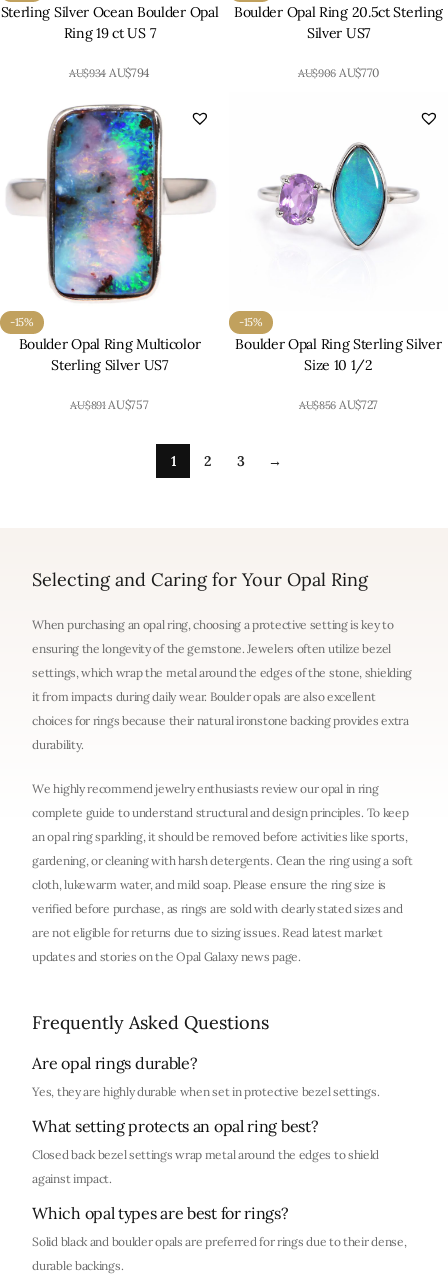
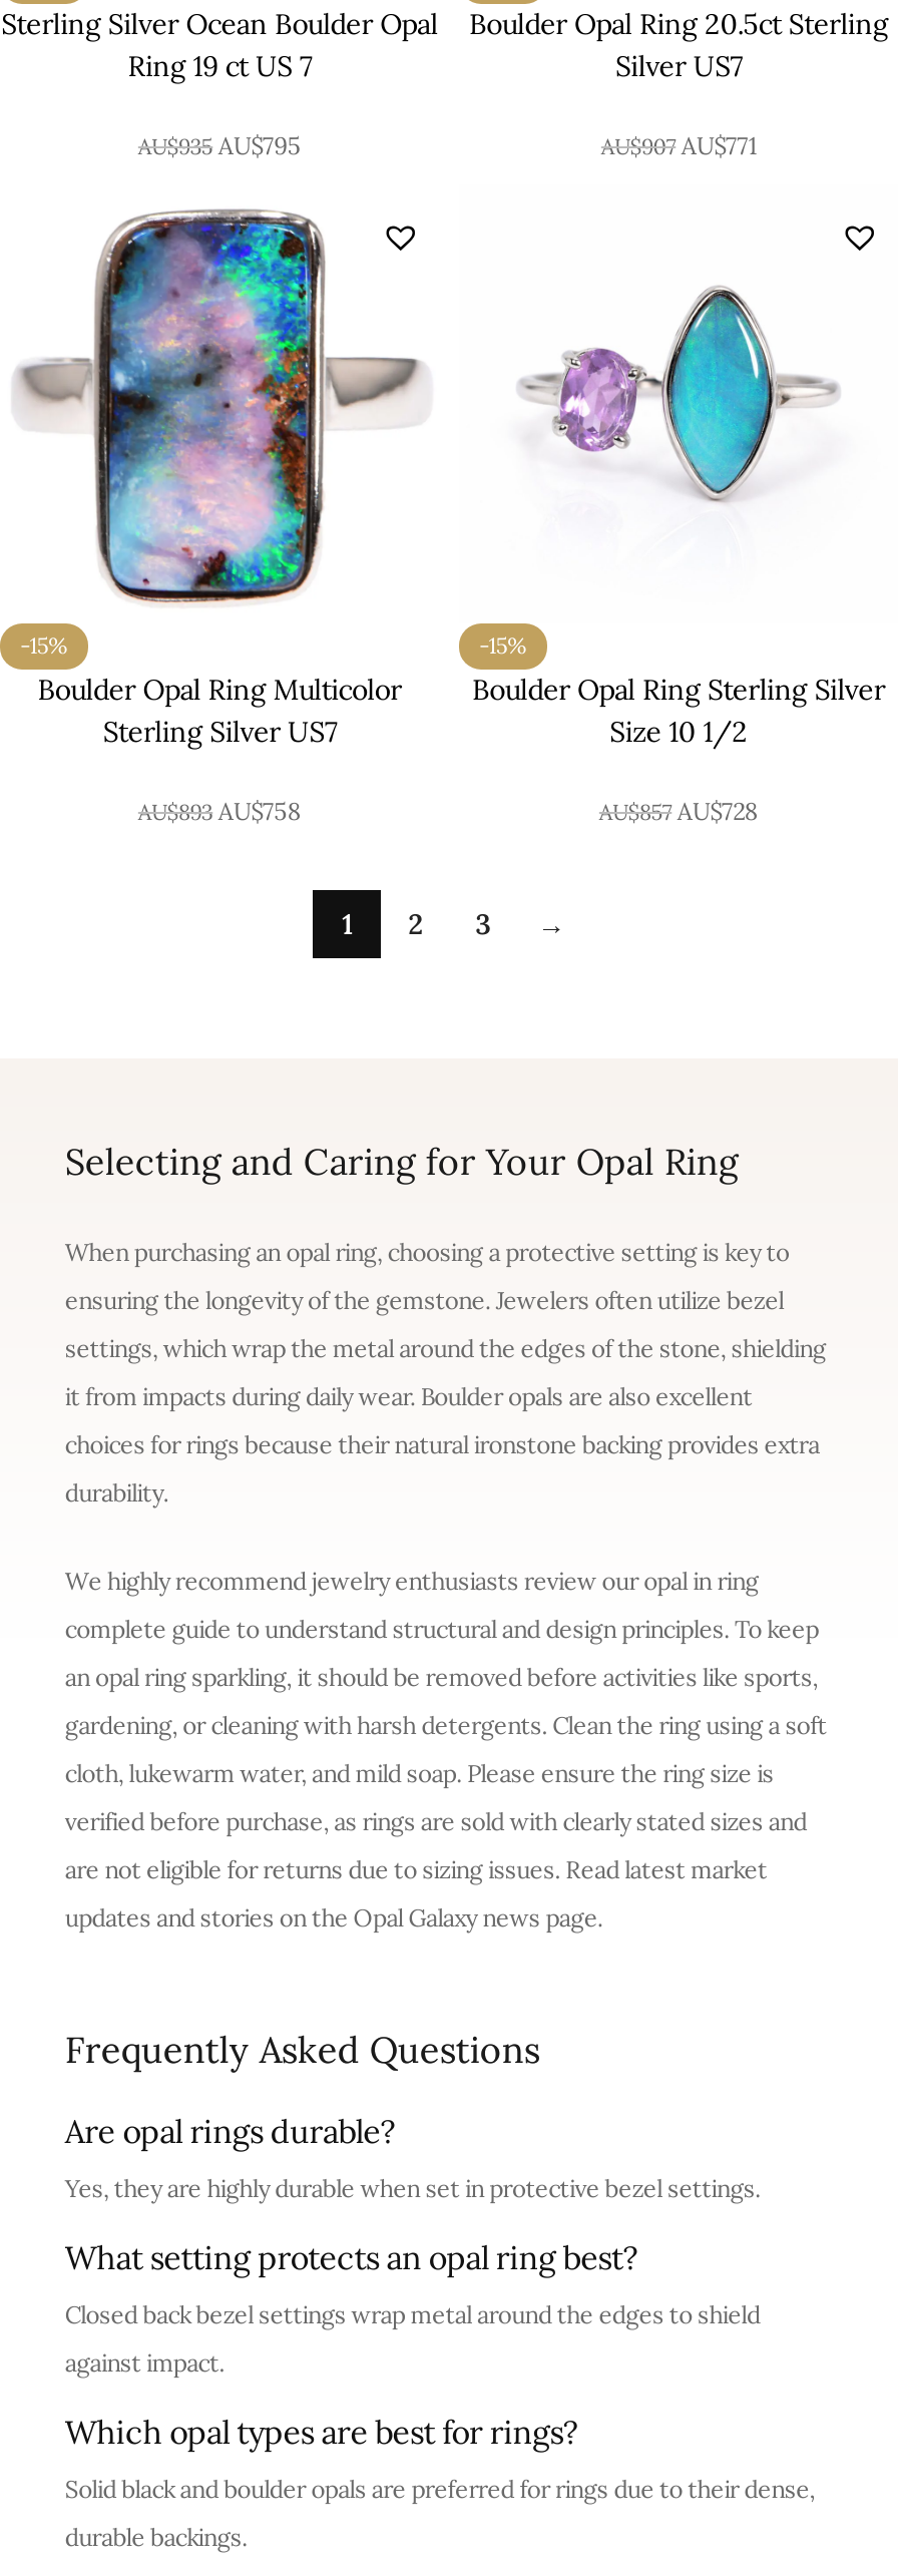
[69,65,150,80] AU$934 AU$794 -> [138,130,301,160] AU$935 AU$795
[298,65,379,80] AU$906 AU$770 -> [601,130,756,160] AU$907 AU$771
[70,397,149,412] AU$891 AU$757 -> [138,796,301,826] AU$893 AU$758
[299,397,378,412] AU$856 AU$727 -> [599,796,758,826] AU$857 AU$728

